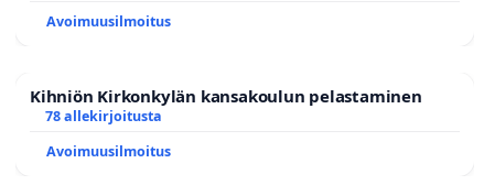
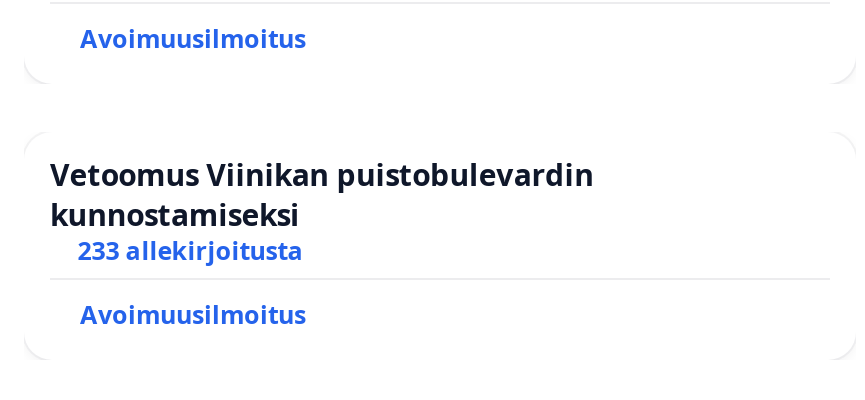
[30,84,422,125] Kihniön Kirkonkylän kansakoulun pelastaminen | 78 allekirjoitusta -> [50,153,594,267] Vetoomus Viinikan puistobulevardin | kunnostamiseksi | 233 allekirjoitusta

